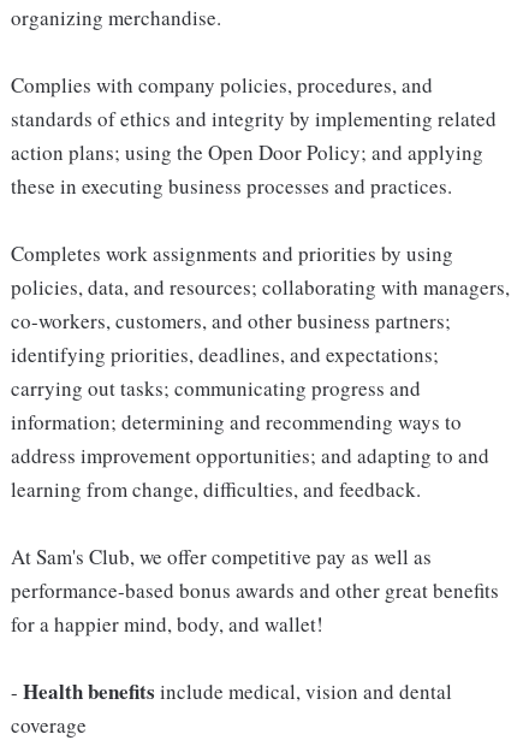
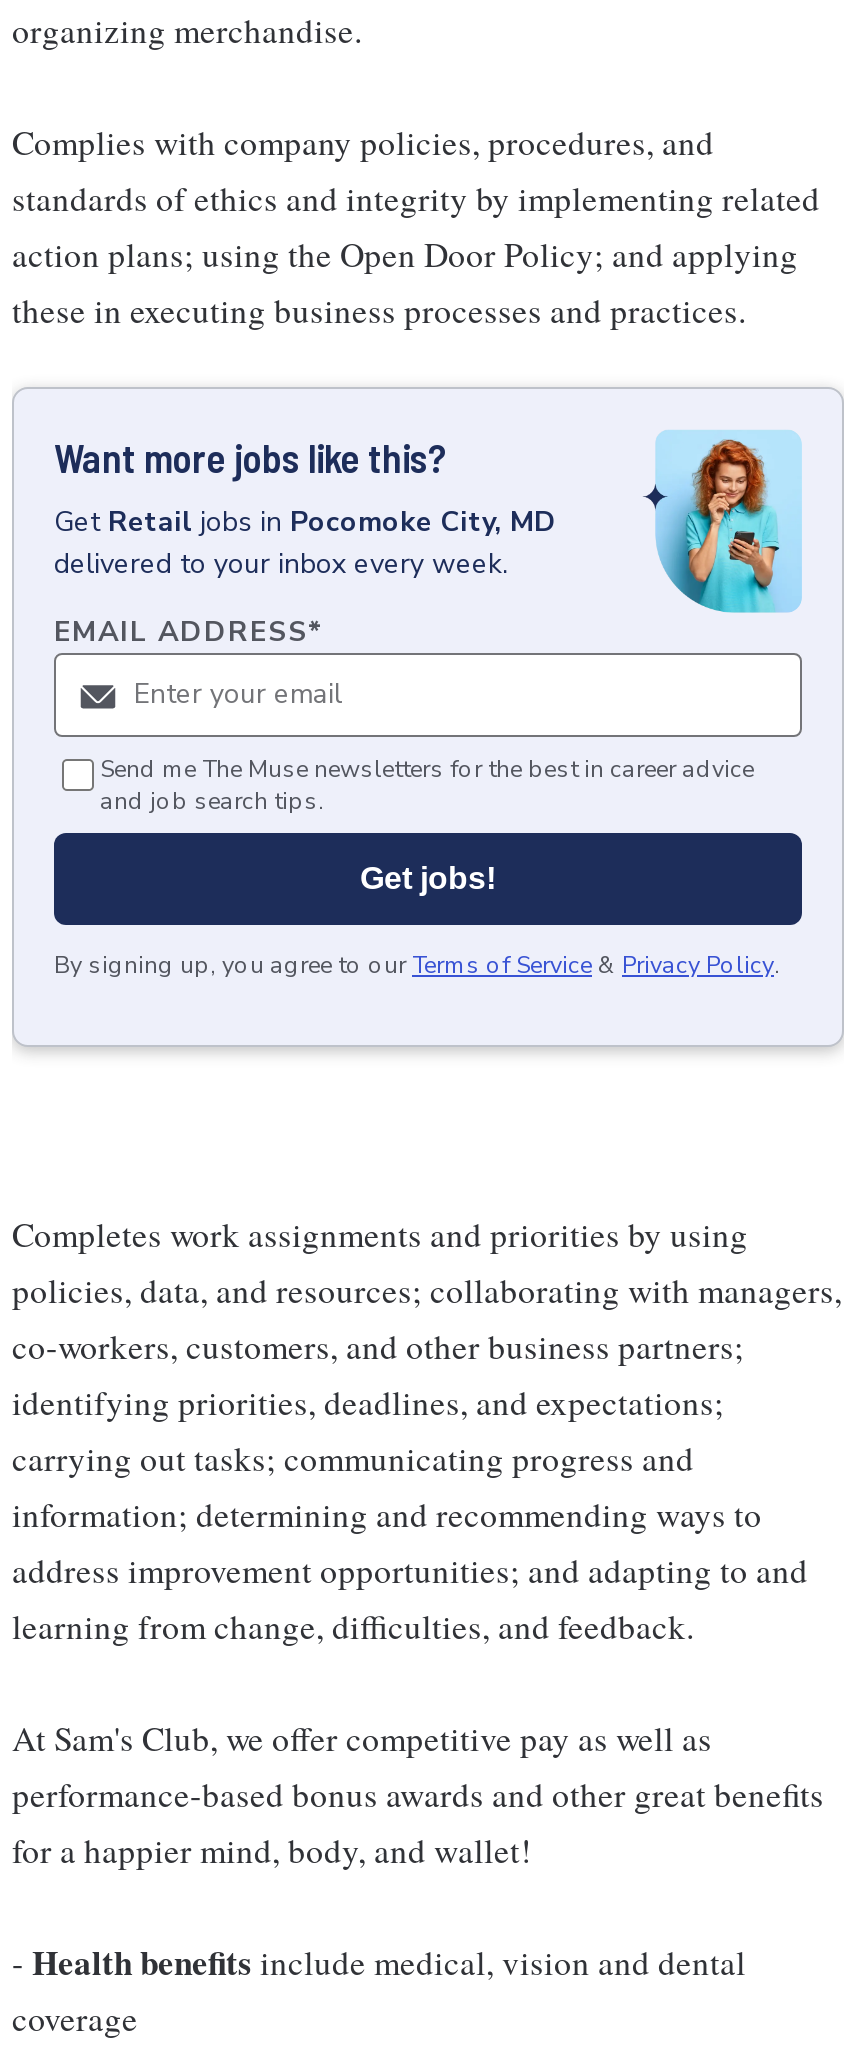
none -> [12,386,844,1052] [image] | Want more jobs like this? | Get Retail jobs in Pocomoke City, MD | delivered to your inbox every week. | EMAIL ADDRESS*
none -> [54,752,780,980] Send me The Muse newsletters for the best in career advice | and job search tips. | Get jobs! | By signing up, you agree to our Terms of Service & Privacy Policy.

